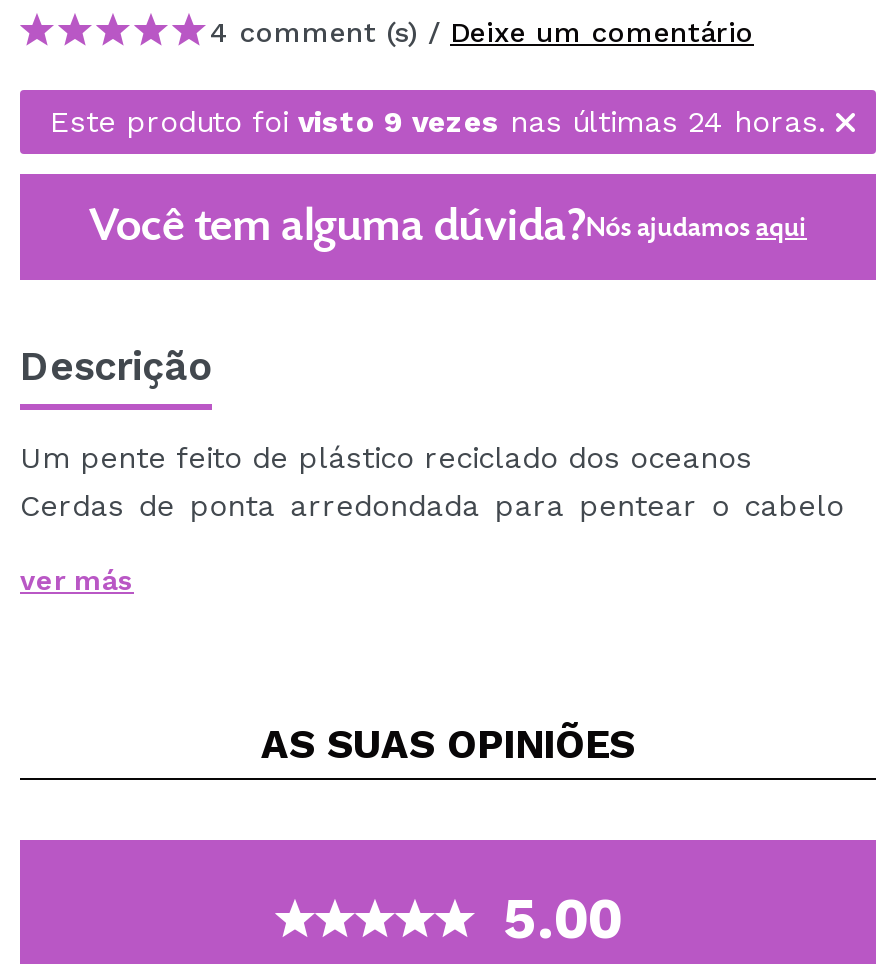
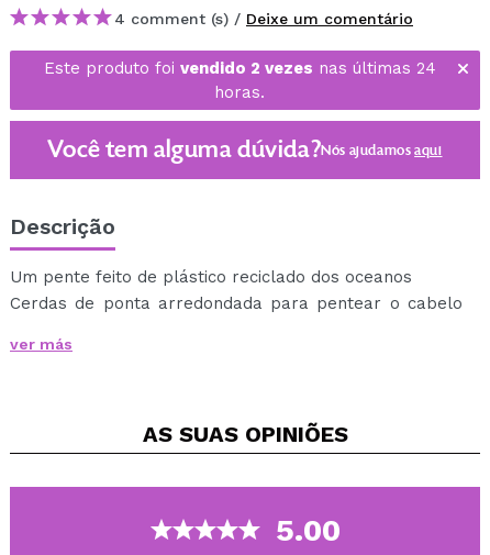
[50,104,826,140] Este produto foi visto 9 vezes nas últimas 24 horas. -> [43,58,436,102] Este produto foi vendido 2 vezes nas últimas 24 | horas.

